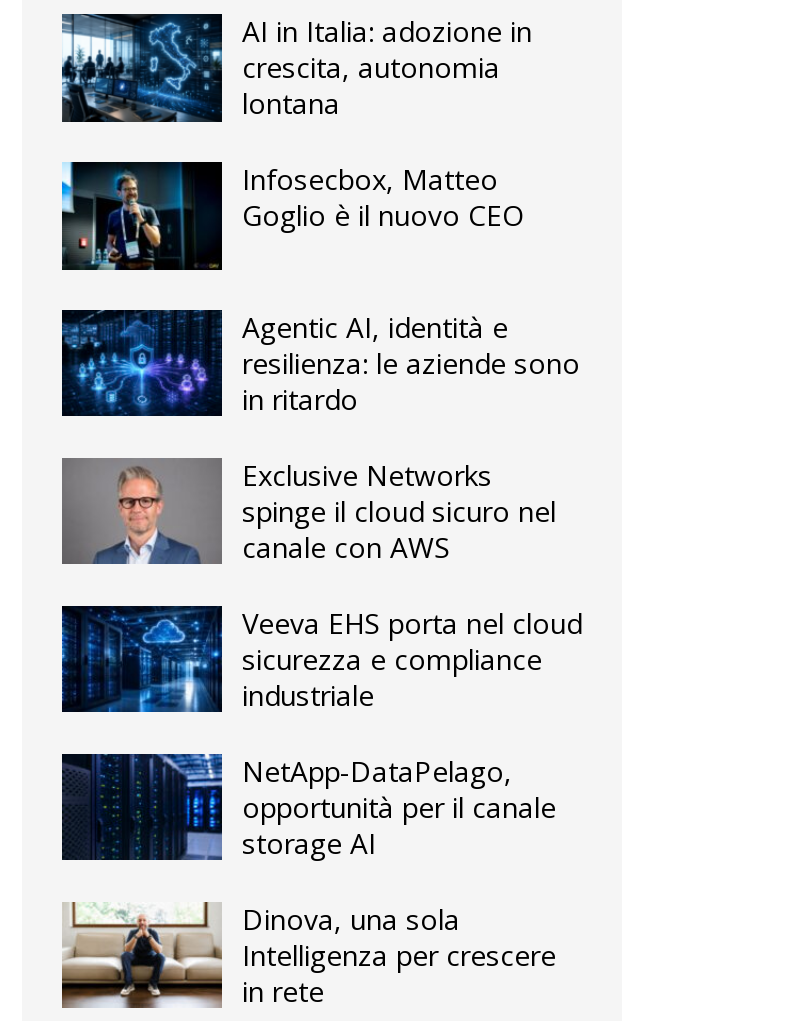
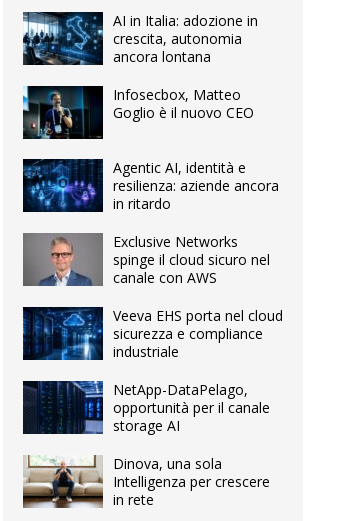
[242,85,340,123] lontana -> [113,47,211,66] ancora lontana
[242,343,580,381] resilienza: le aziende sono -> [113,176,279,195] resilienza: aziende ancora

